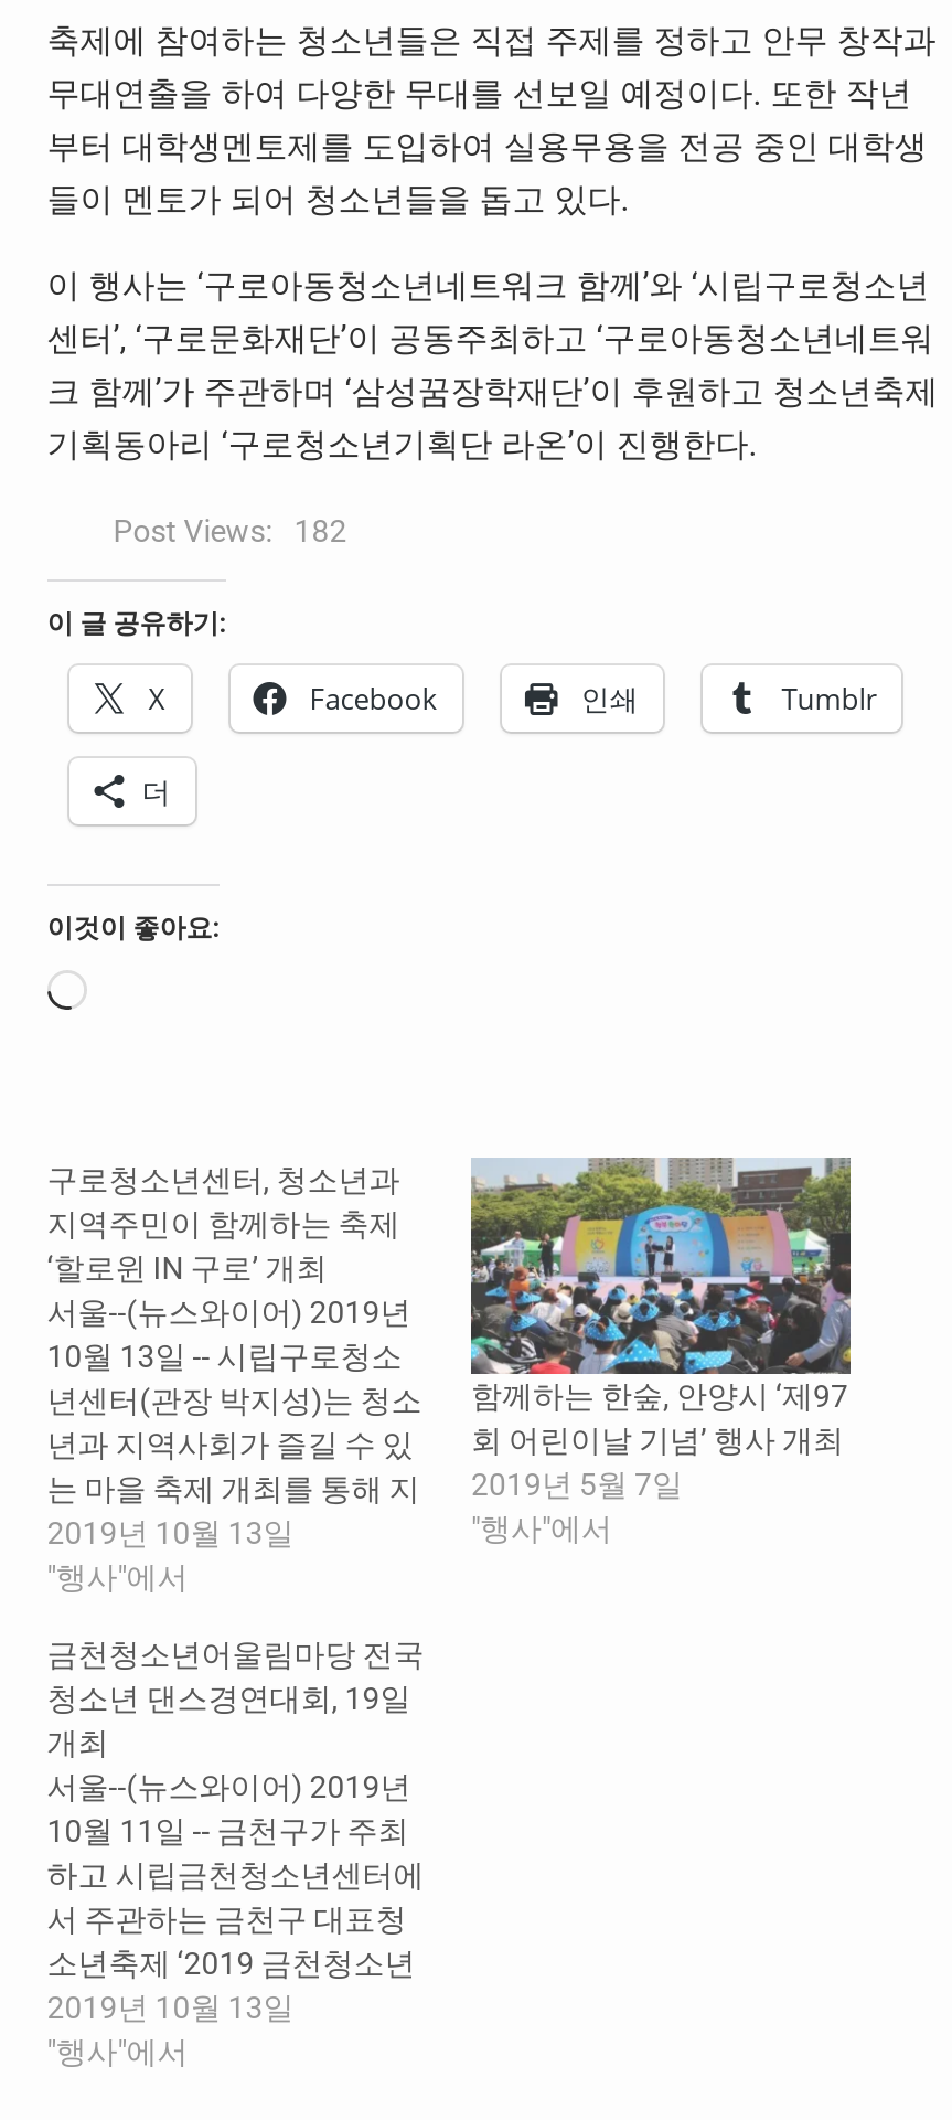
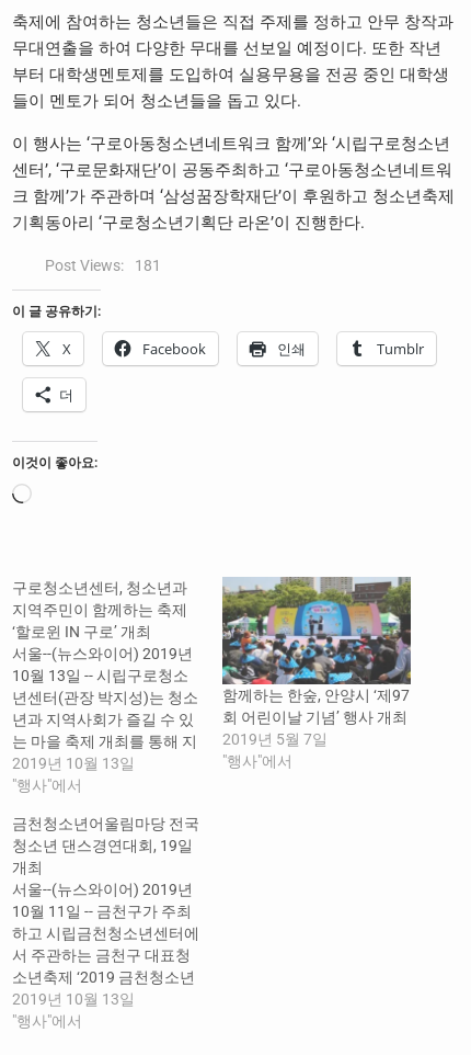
[113,513,347,548] Post Views: 182 -> [45,256,161,274] Post Views: 181

